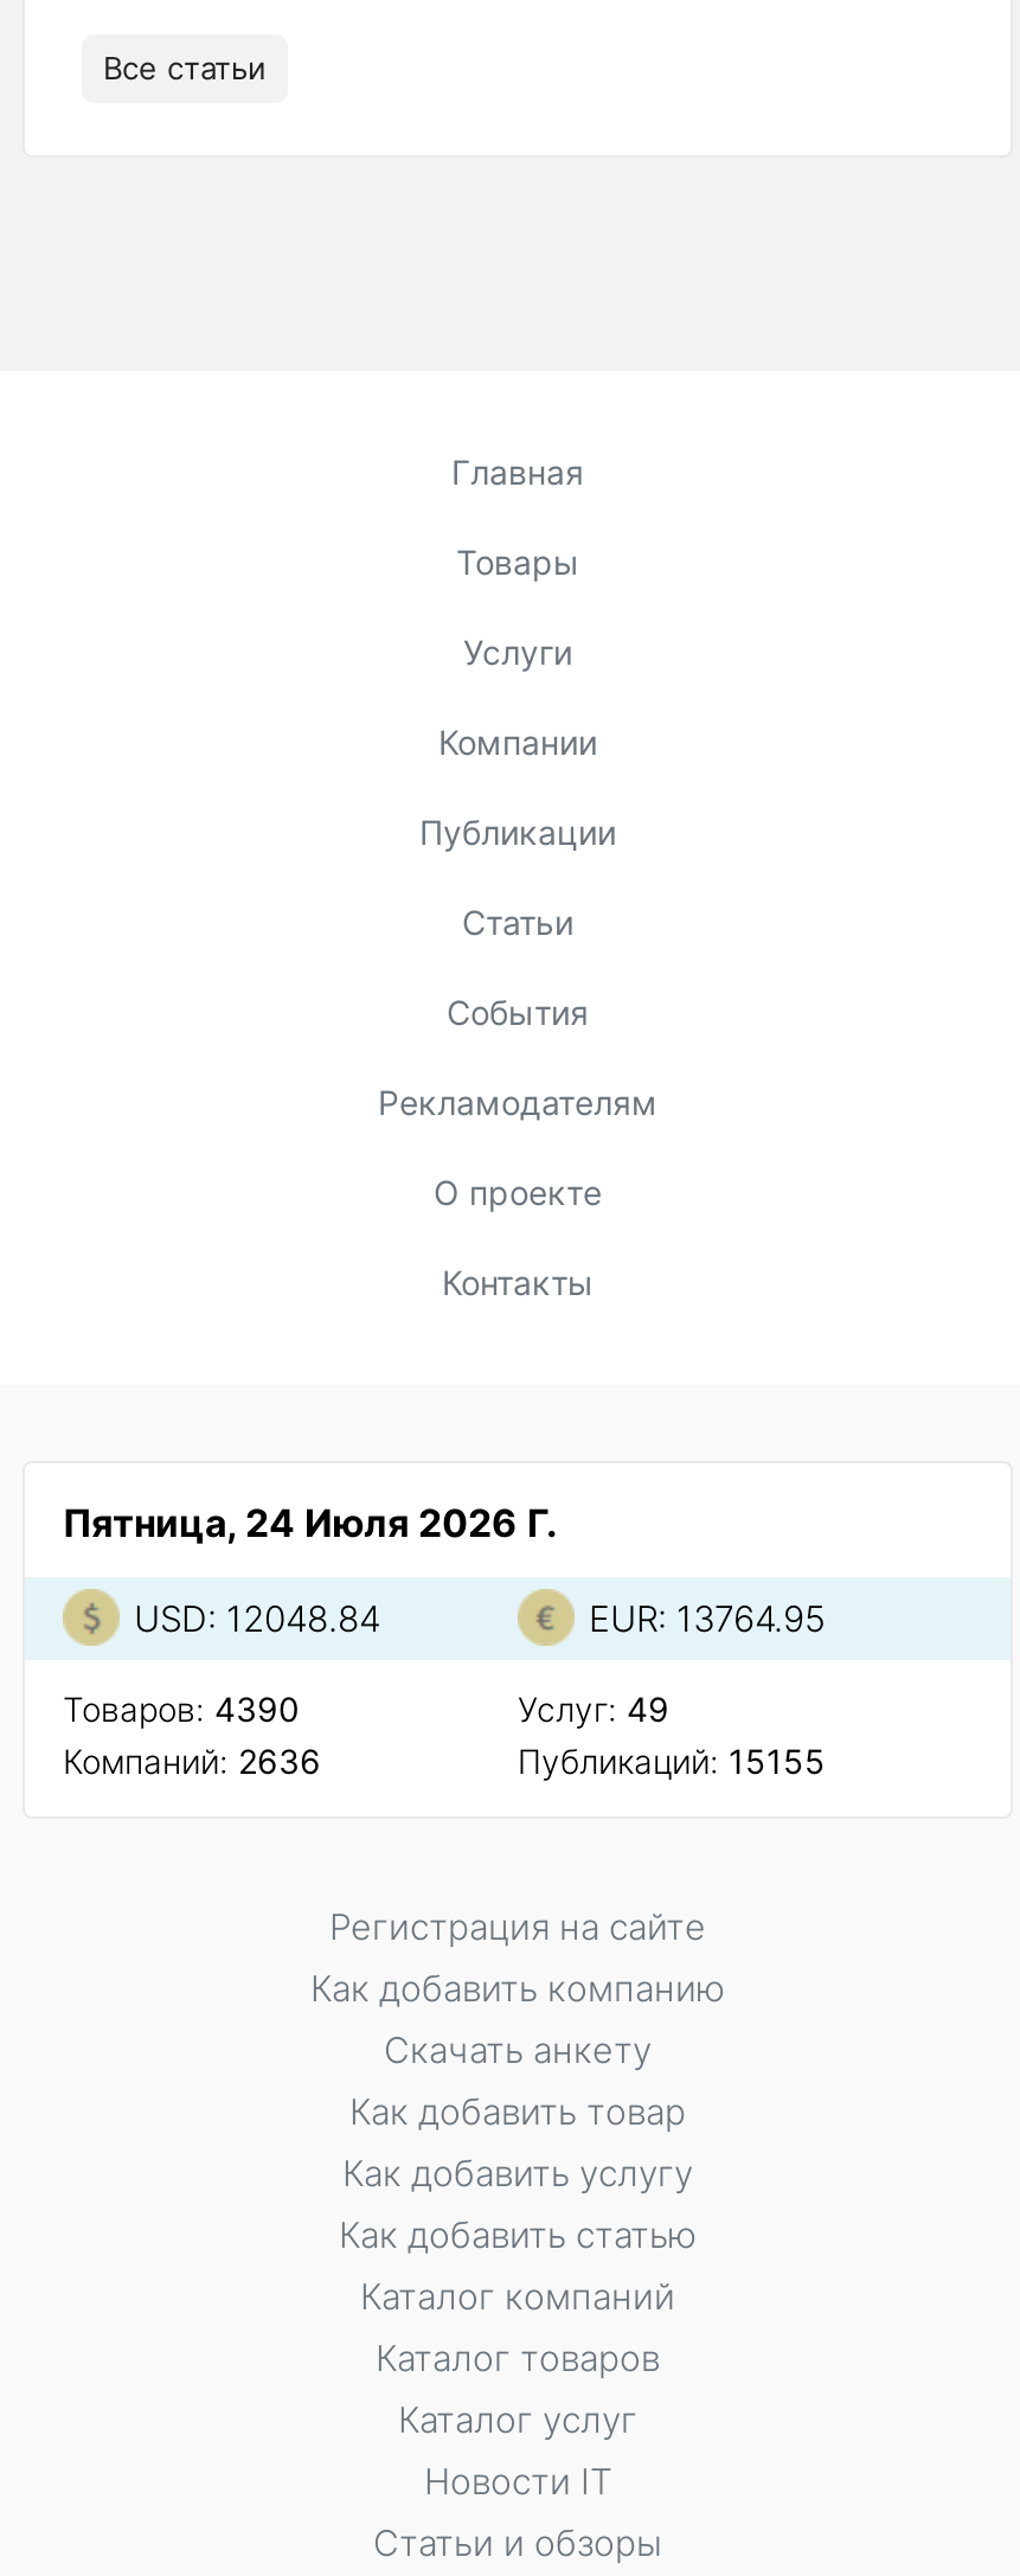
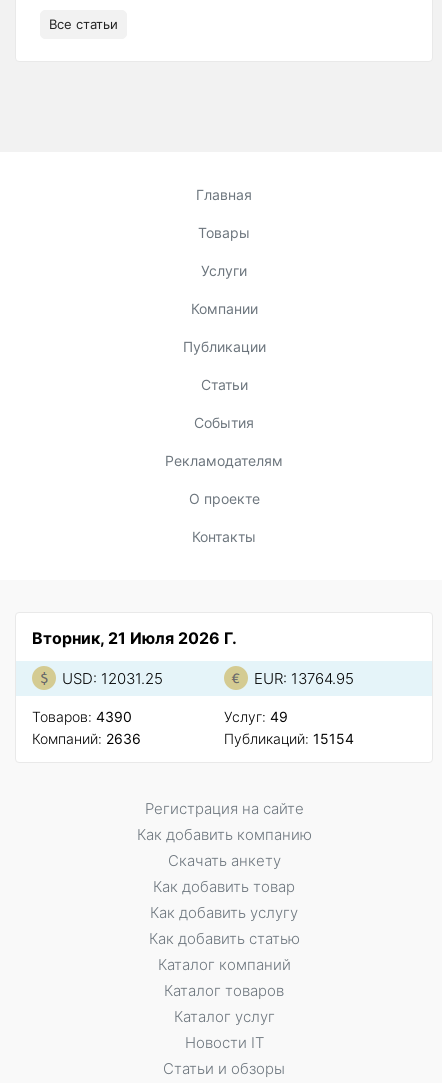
[63,1499,558,1547] Пятница, 24 Июля 2026 Г. -> [32,628,237,648] Вторник, 21 Июля 2026 Г.
[134,1597,380,1642] USD: 12048.84 -> [62,669,163,688] USD: 12031.25
[518,1741,826,1781] Публикаций: 15155 -> [224,730,354,747] Публикаций: 15154

